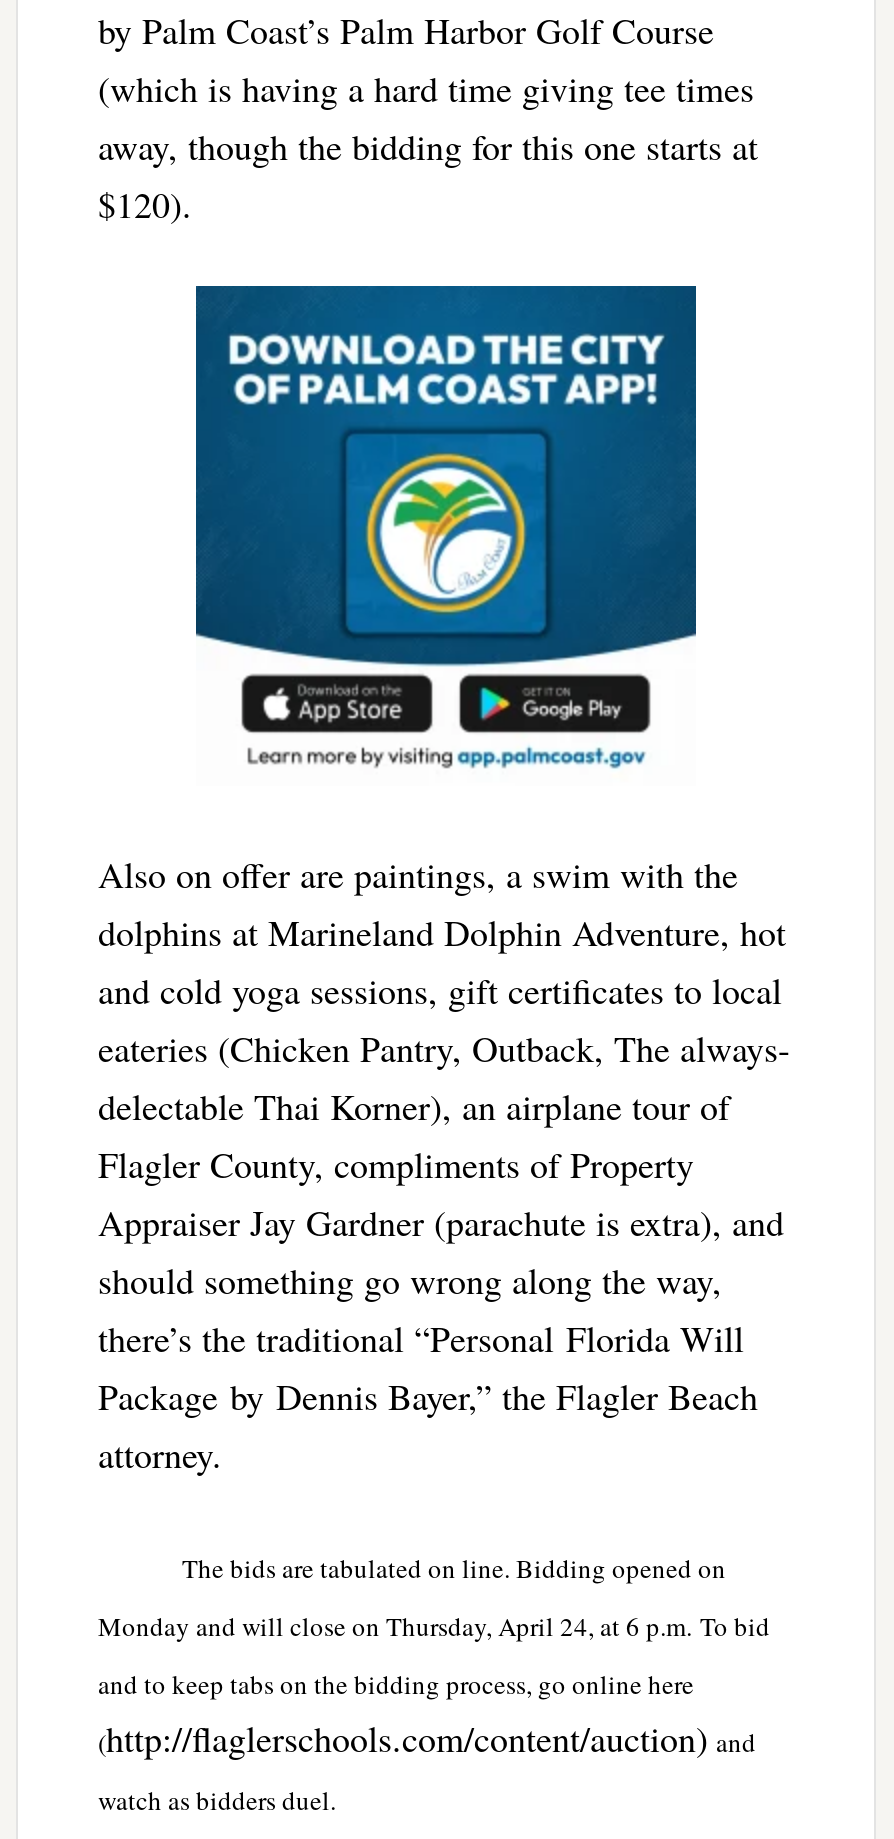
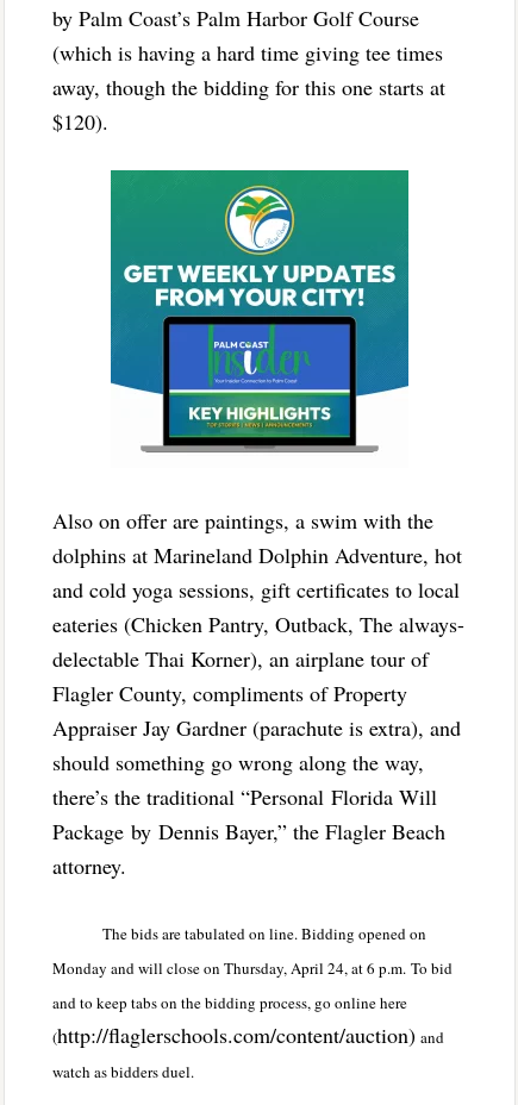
[196,286,696,770] [image] -> [110,170,410,457] [image]

